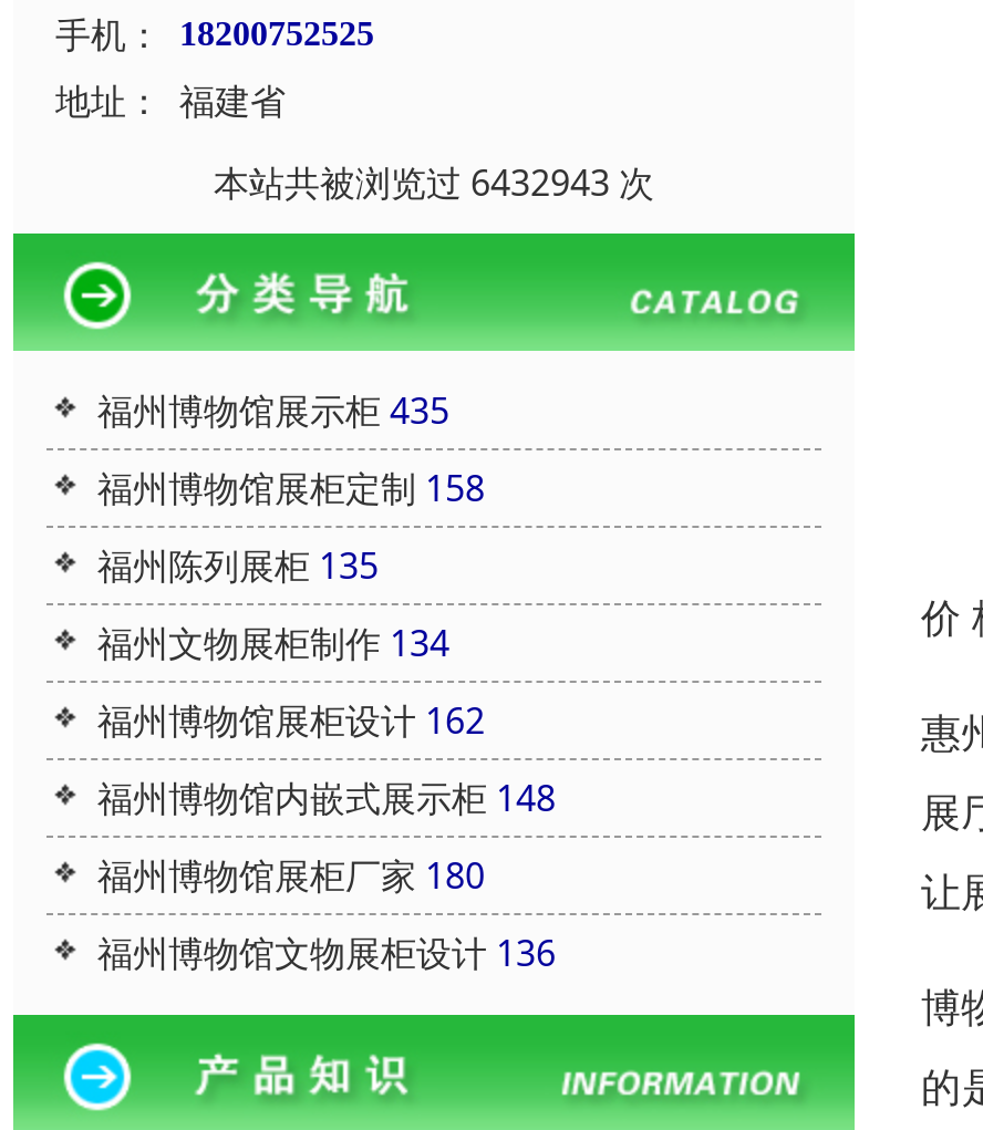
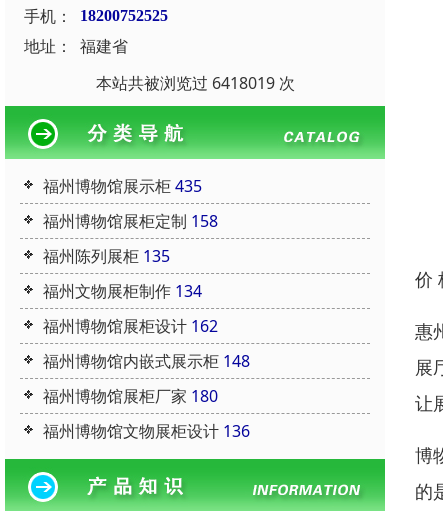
[214,159,654,207] 本站共被浏览过 6432943 次 -> [95,72,294,94] 本站共被浏览过 6418019 次

